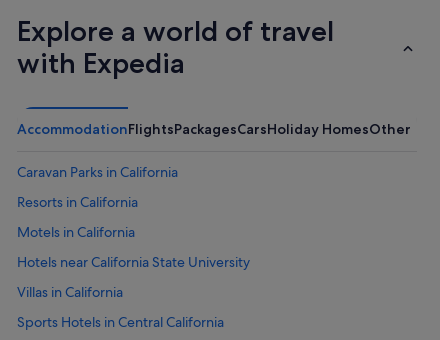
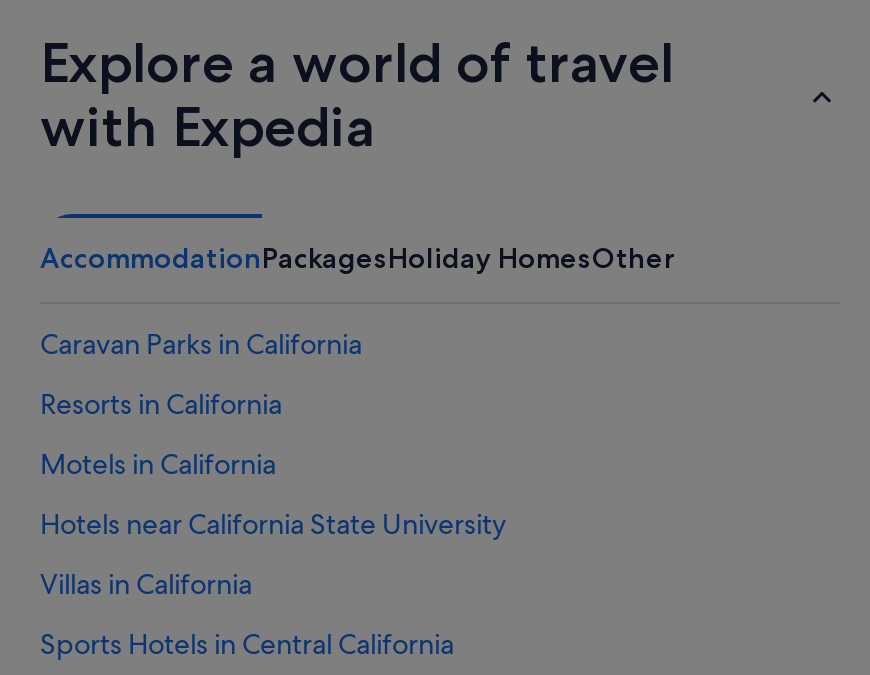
[17,120,411,138] AccommodationFlightsPackagesCarsHoliday HomesOther -> [40,240,676,276] AccommodationPackagesHoliday HomesOther

